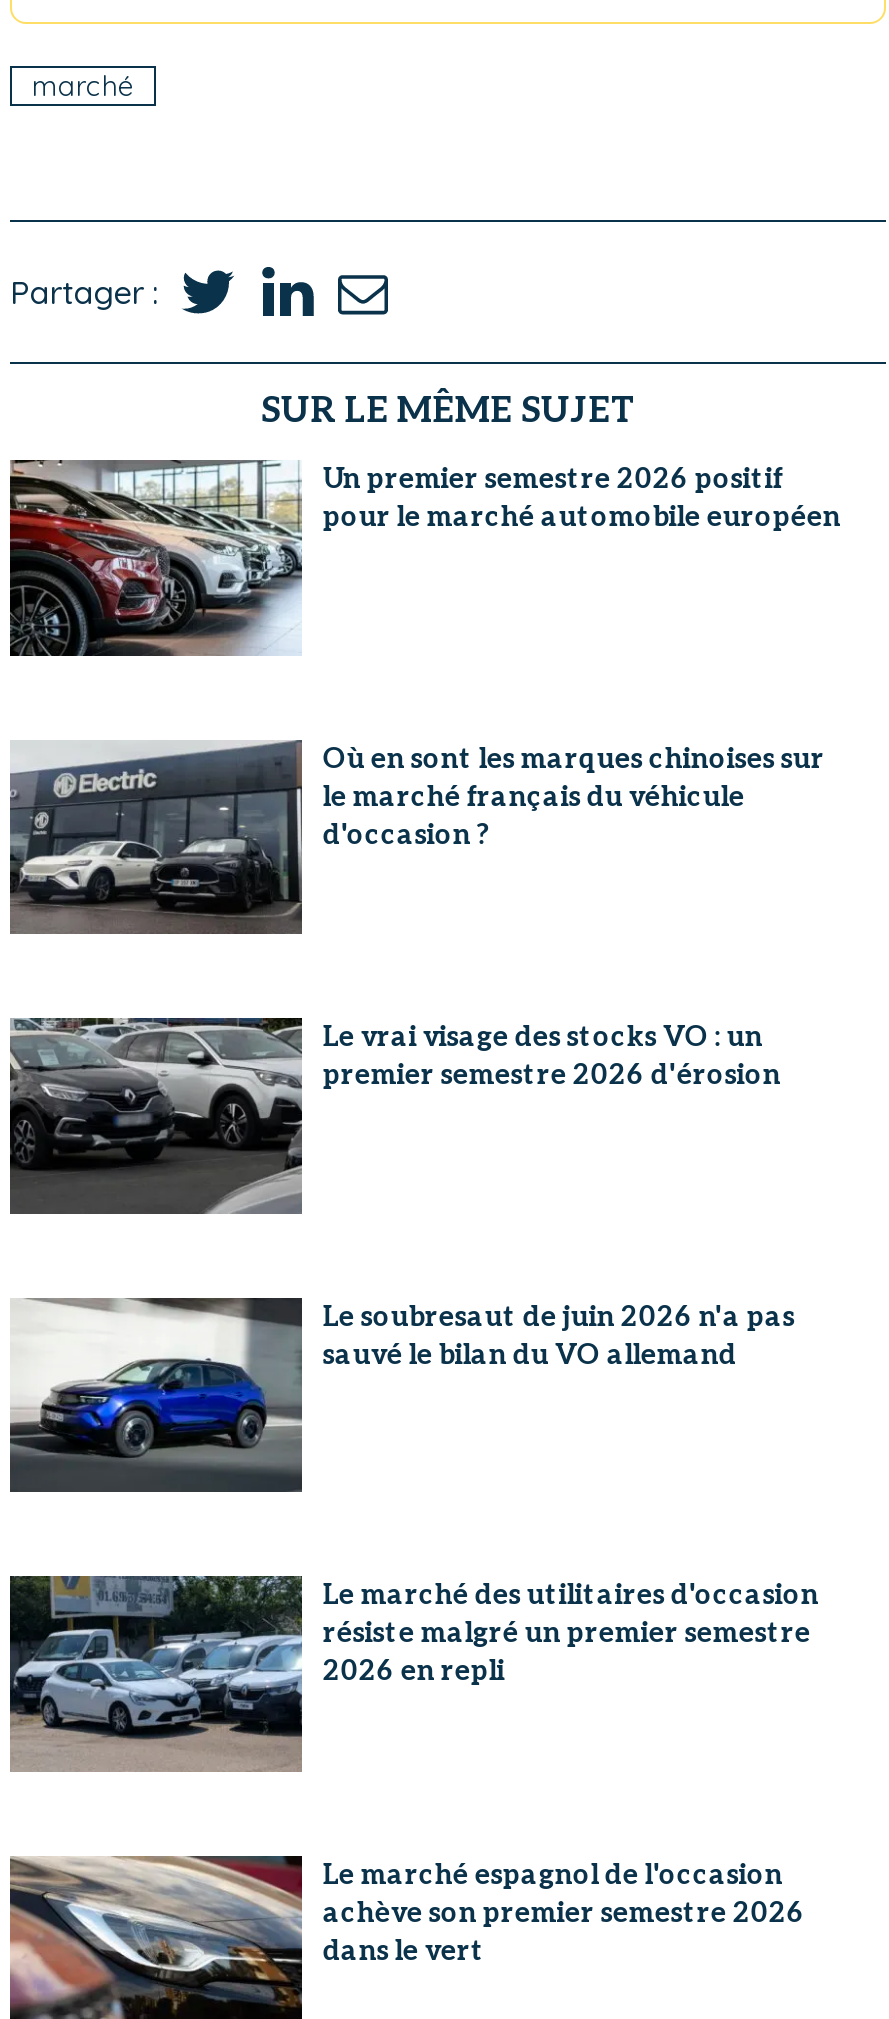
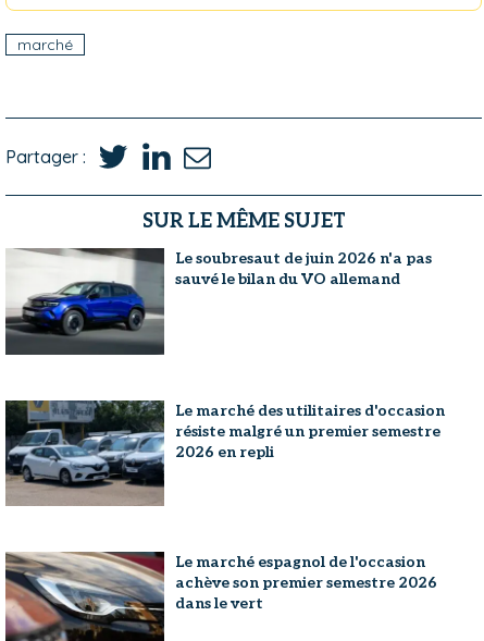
[8,458,841,656] [image] | Un premier semestre 2026 positif | pour le marché automobile européen -> none
[8,740,825,934] [image] | Où en sont les marques chinoises sur | le marché français du véhicule | d'occasion ? -> none
[8,1016,781,1216] [image] | Le vrai visage des stocks VO : un | premier semestre 2026 d'érosion -> none

